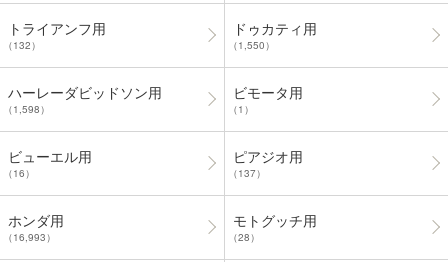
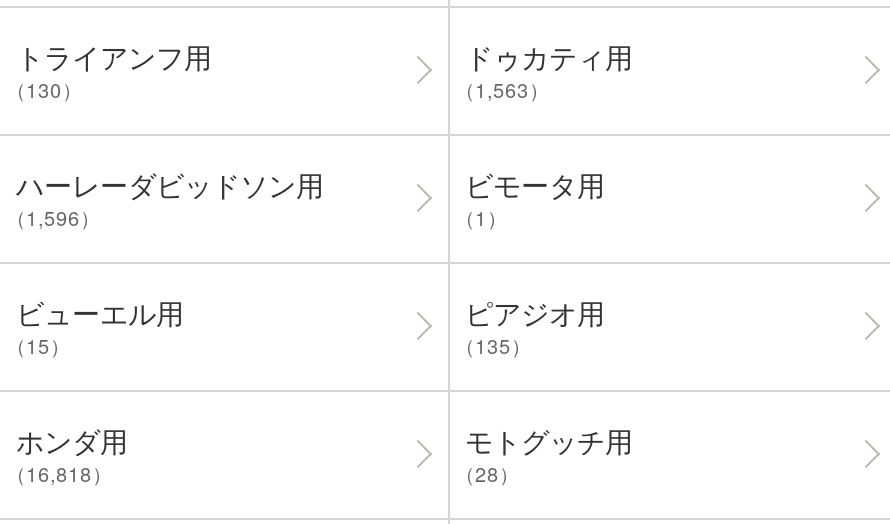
[3,38,41,52] （132） -> [6,75,82,103] （130）
[227,38,274,52] （1,550） -> [455,75,549,103] （1,563）
[3,102,50,116] （1,598） -> [6,203,100,231] （1,596）
[3,166,35,180] （16） -> [6,331,70,359] （15）
[227,166,265,180] （137） -> [455,331,531,359] （135）
[3,230,56,244] （16,993） -> [6,459,112,487] （16,818）

